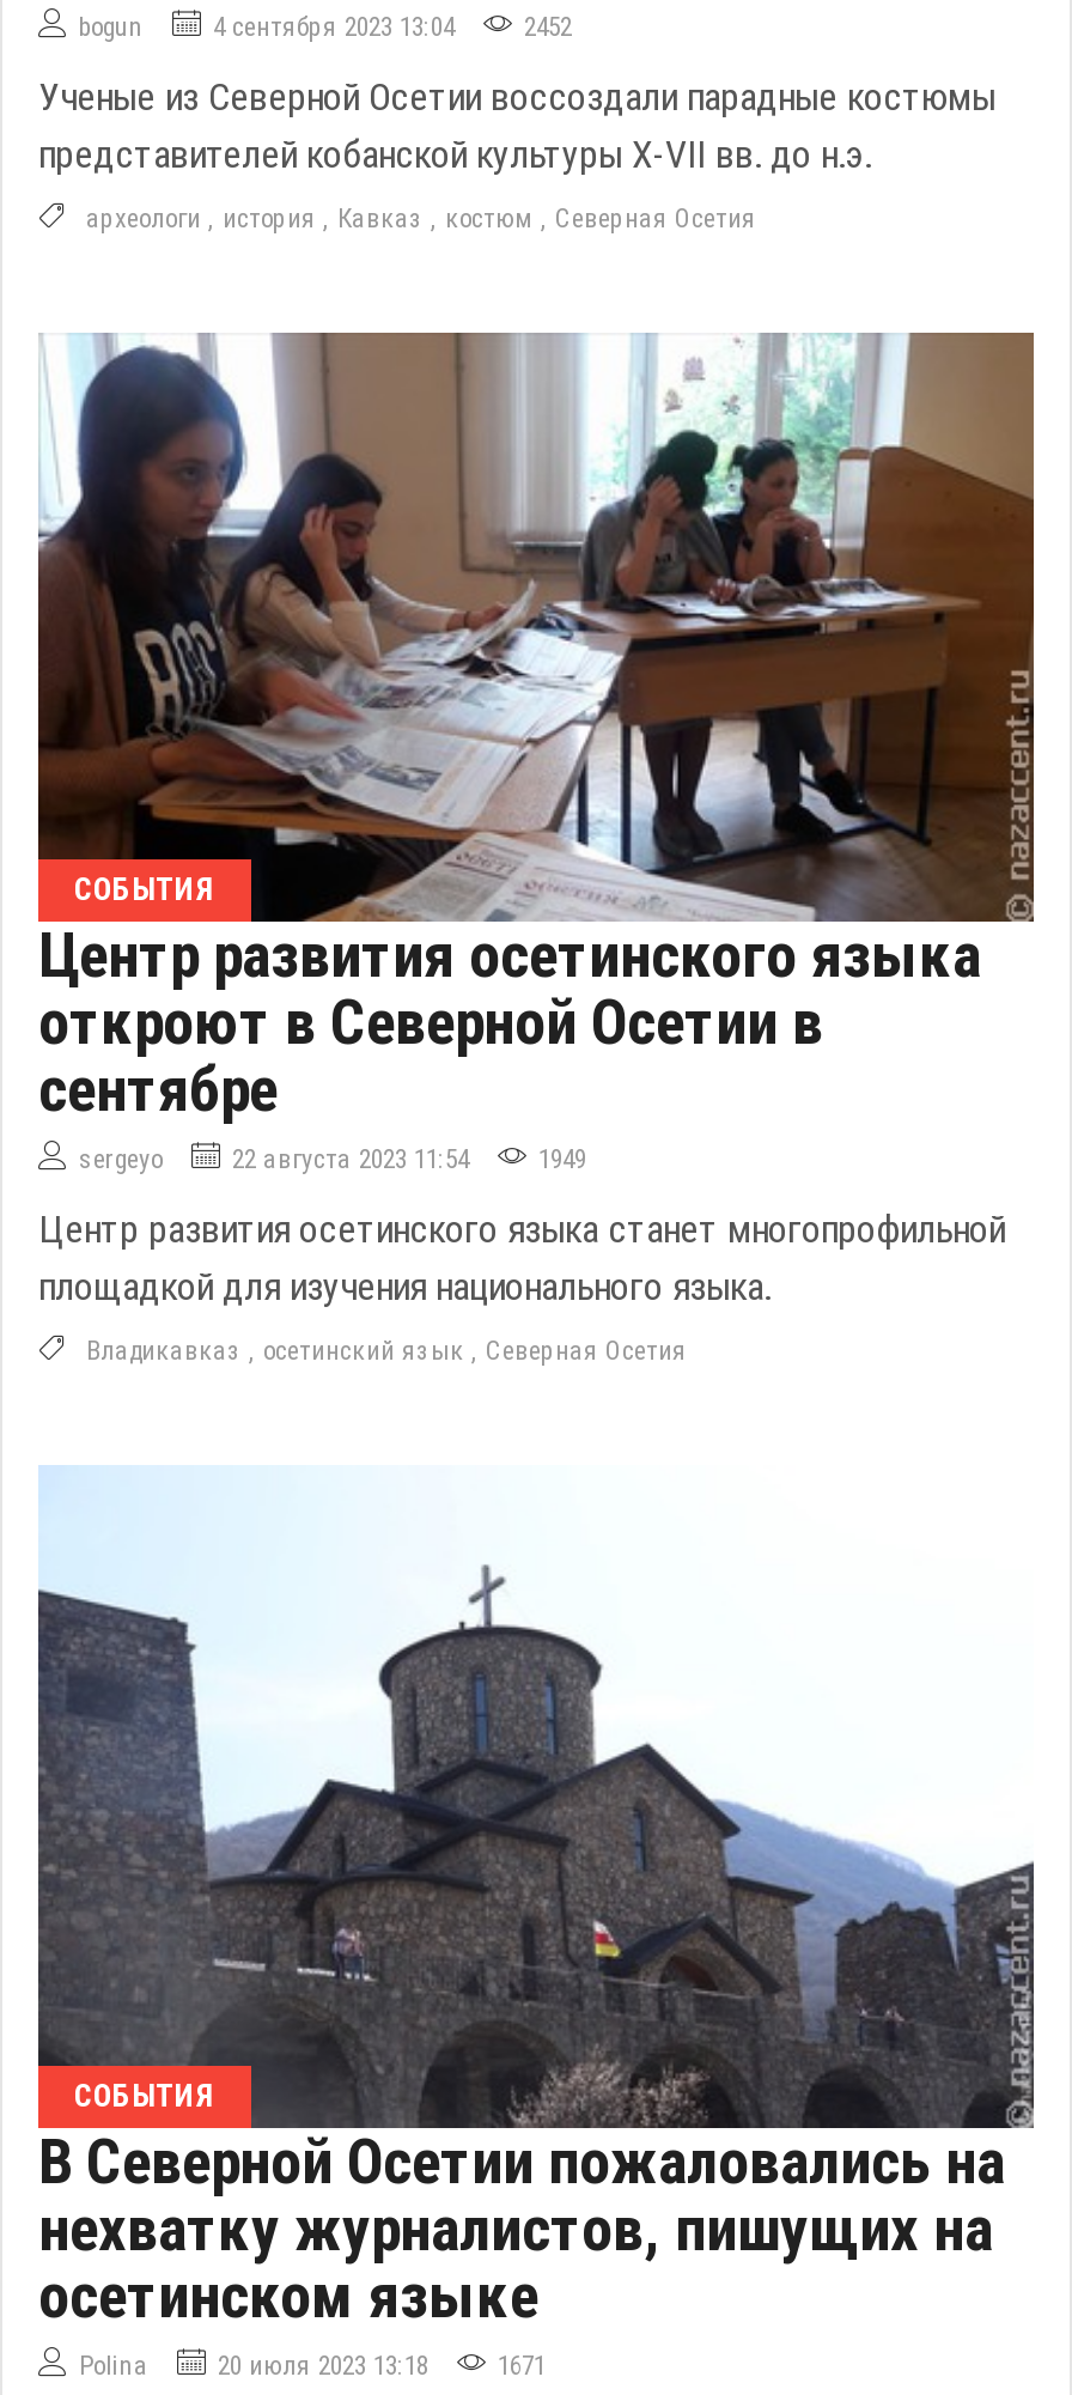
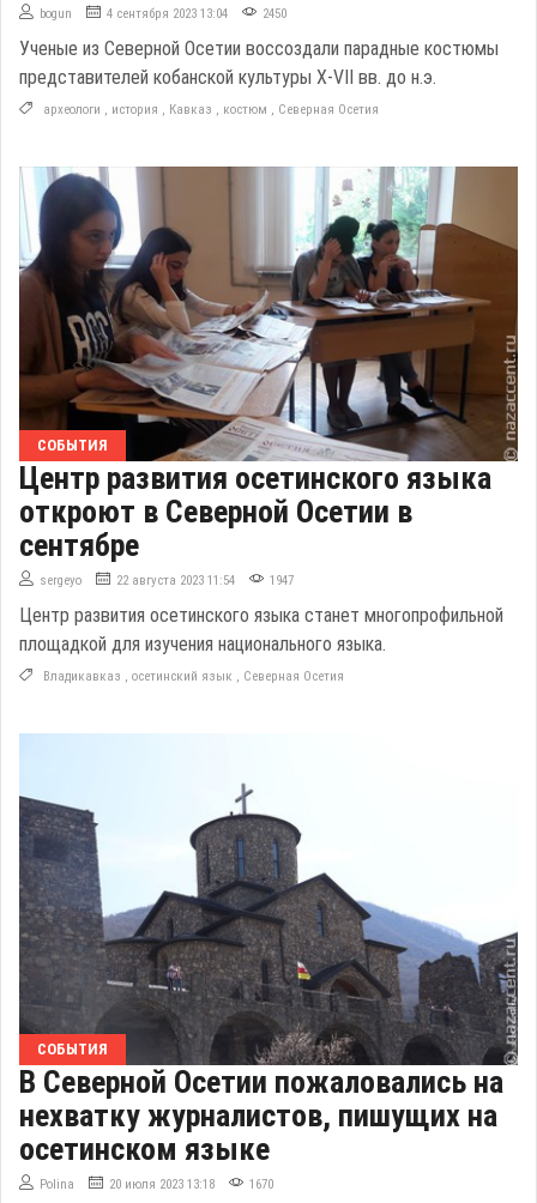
[524,11,572,43] 2452 -> [263,6,286,21] 2450
[538,1145,586,1176] 1949 -> [270,573,294,589] 1947
[498,2350,546,2382] 1671 -> [249,1177,273,1192] 1670

